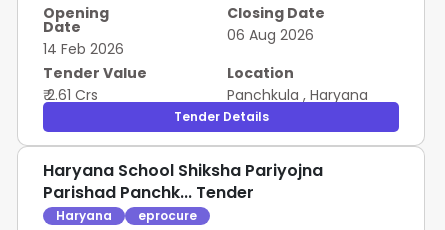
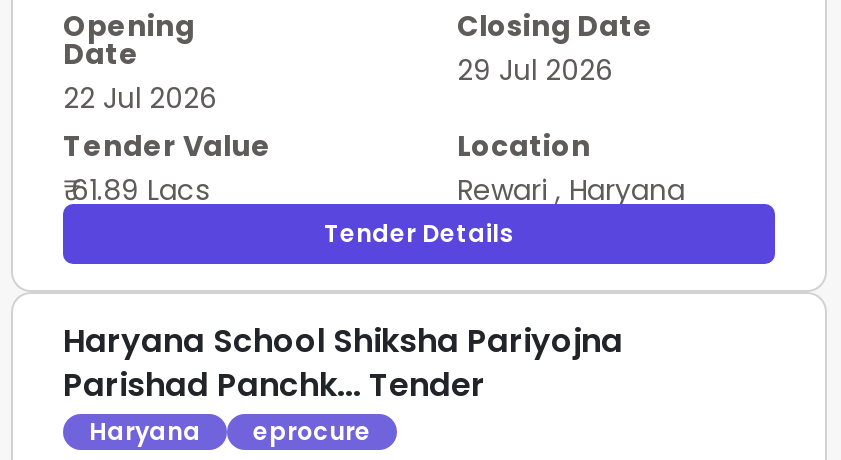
[226,25,313,45] 06 Aug 2026 -> [457,50,613,90] 29 Jul 2026
[43,39,124,59] 14 Feb 2026 -> [63,78,217,118] 22 Jul 2026
[43,85,98,105] ₹ 2.61 Crs -> [63,170,209,210] ₹ 61.89 Lacs
[226,85,367,105] Panchkula, Haryana -> [457,170,685,210] Rewari, Haryana

